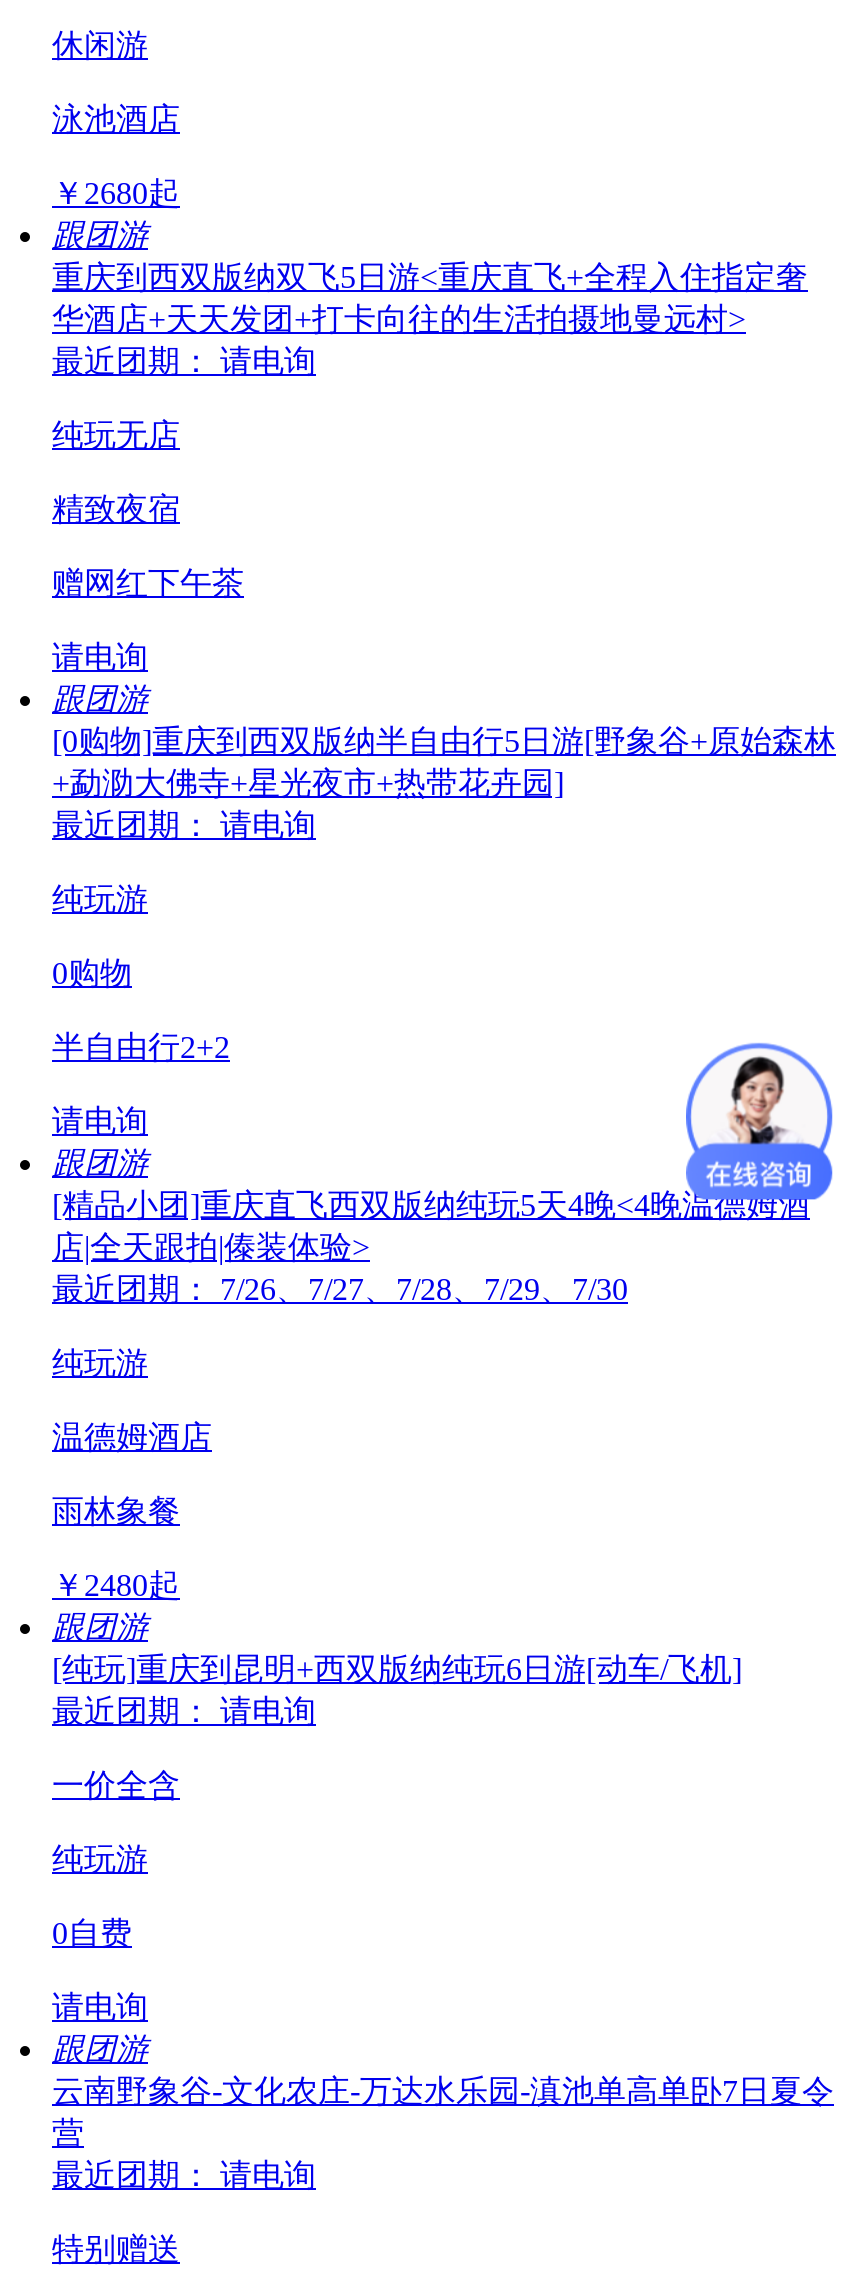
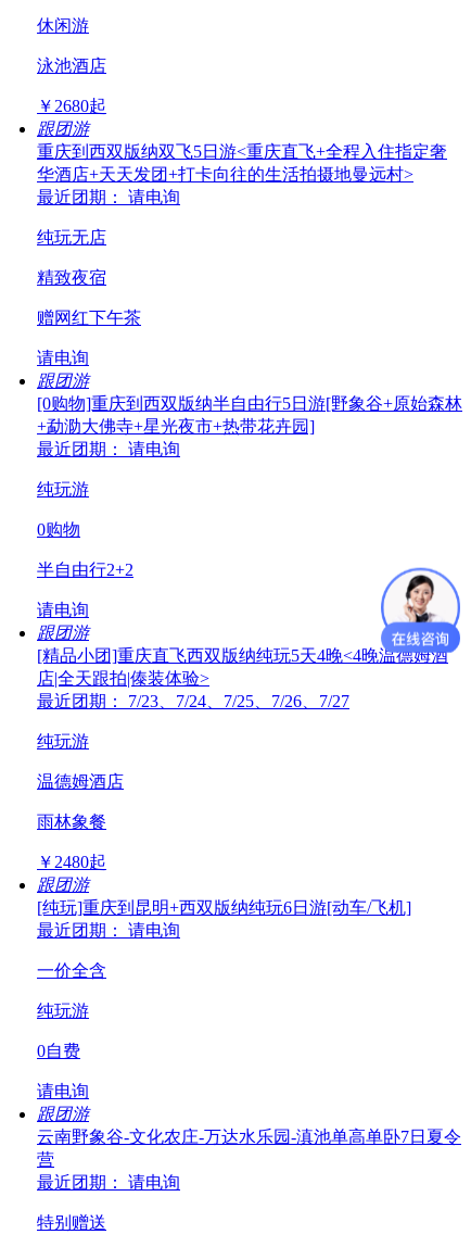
[52,1272,628,1306] 最近团期： 7/26、7/27、7/28、7/29、7/30 -> [37,692,349,710] 最近团期： 7/23、7/24、7/25、7/26、7/27

